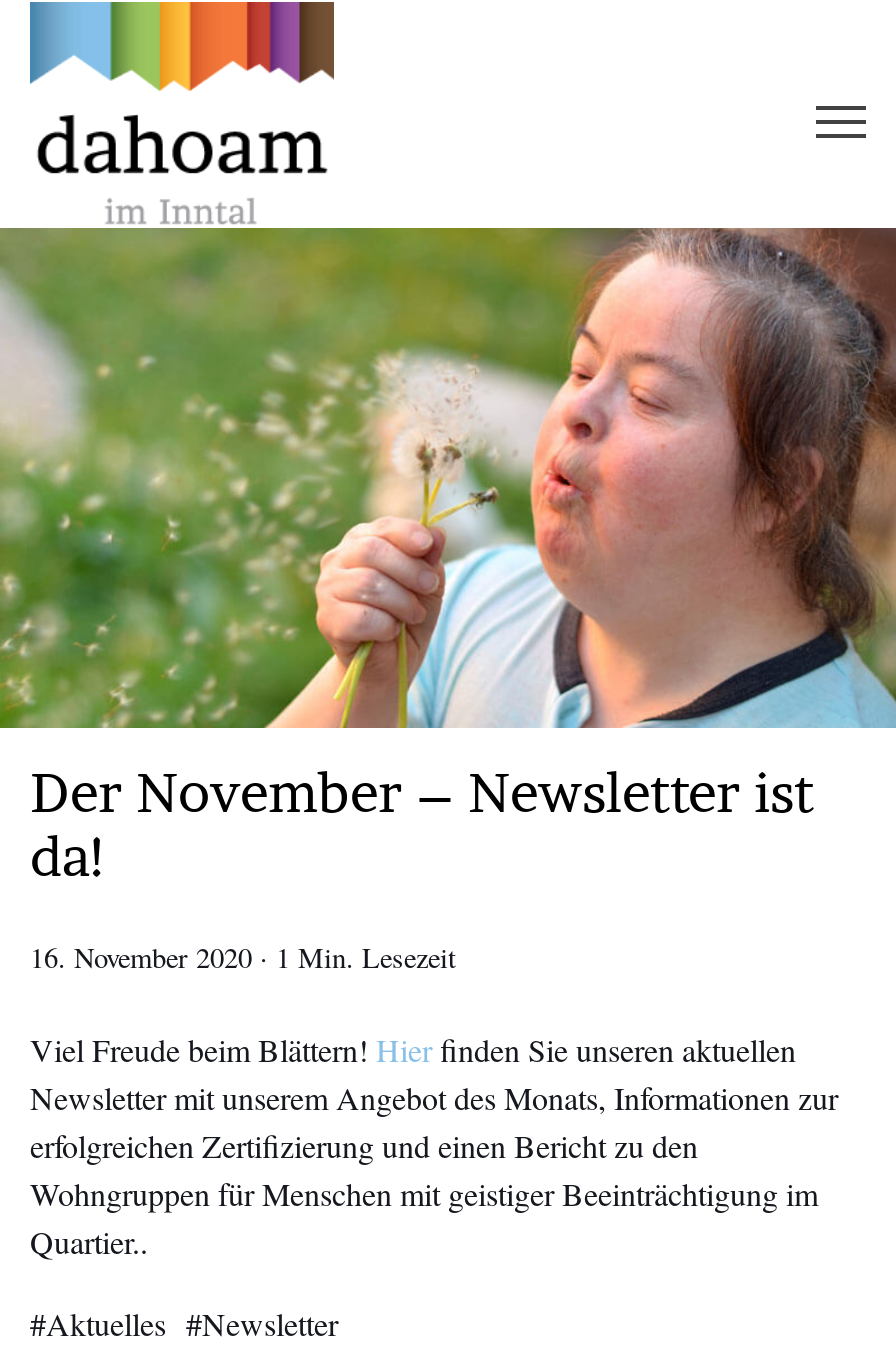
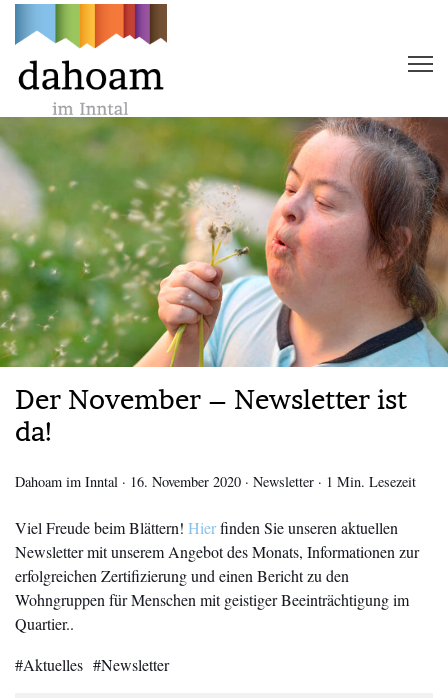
[30,938,456,976] 16. November 2020 · 1 Min. Lesezeit -> [15,472,416,491] Dahoam im Inntal · 16. November 2020 · Newsletter · 1 Min. Lesezeit

